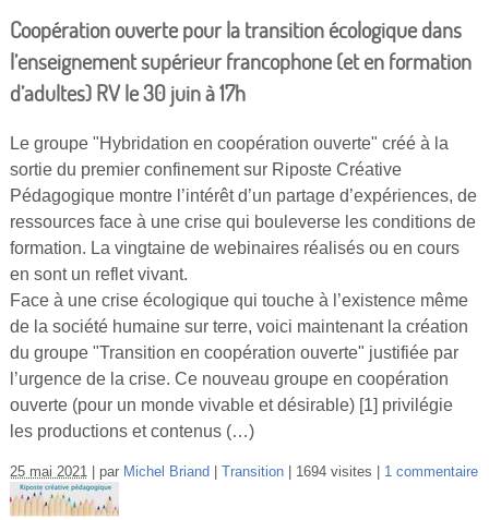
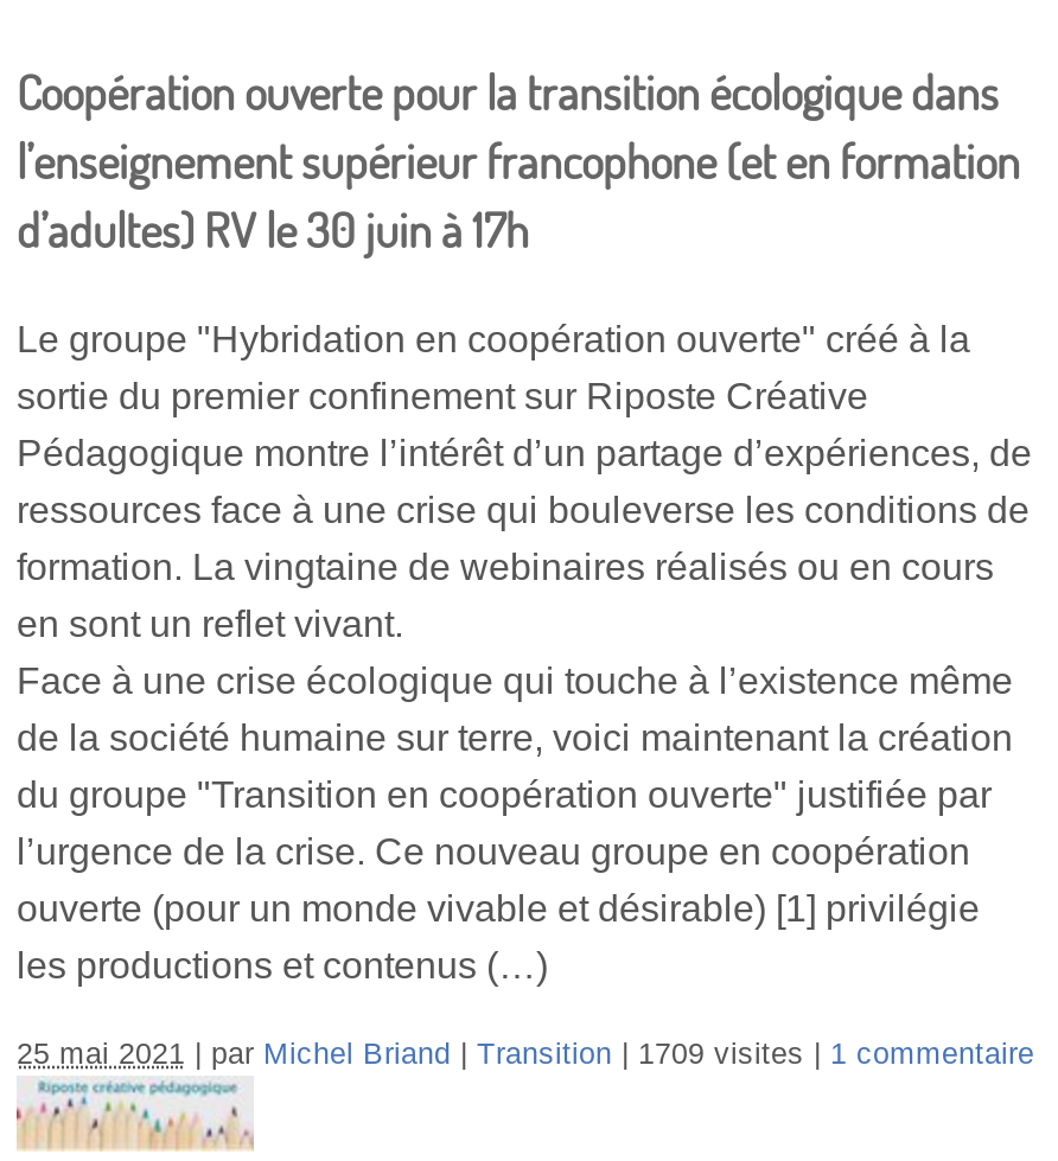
[10,464,478,479] 25 mai 2021 par Michel Briand Transition 1694 visites 1 commentaire -> [17,1039,1034,1072] 25 mai 2021 par Michel Briand Transition 1709 visites 1 commentaire

